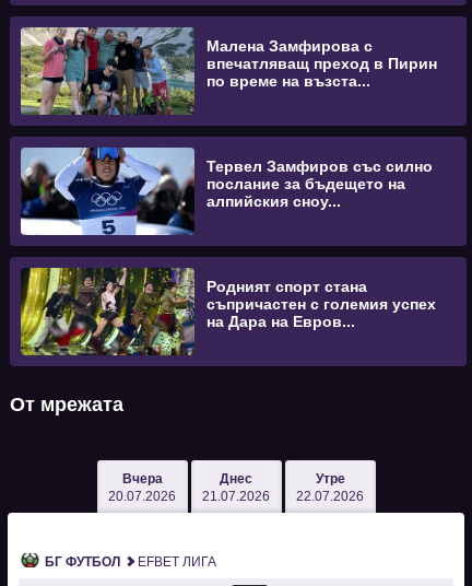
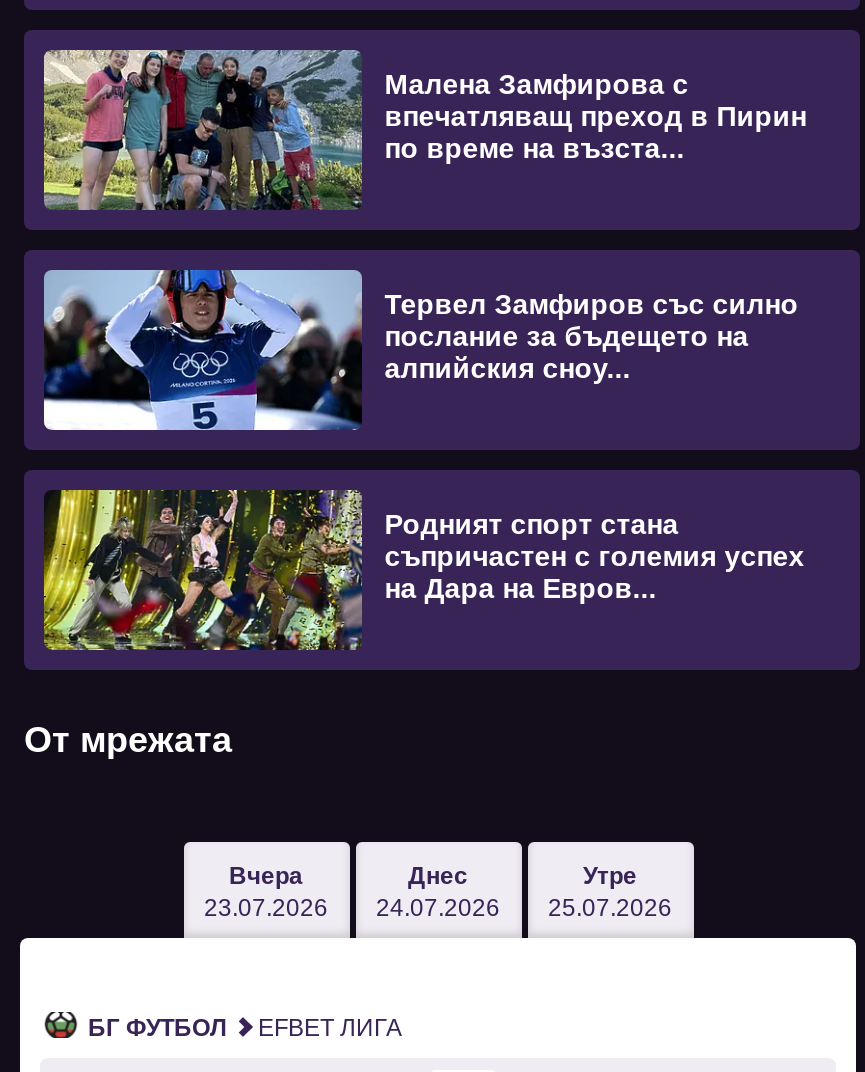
[108,488,176,503] 20.07.2026 -> [204,893,328,921] 23.07.2026
[202,488,270,503] 21.07.2026 -> [376,893,500,921] 24.07.2026
[296,488,364,503] 22.07.2026 -> [548,893,672,921] 25.07.2026

